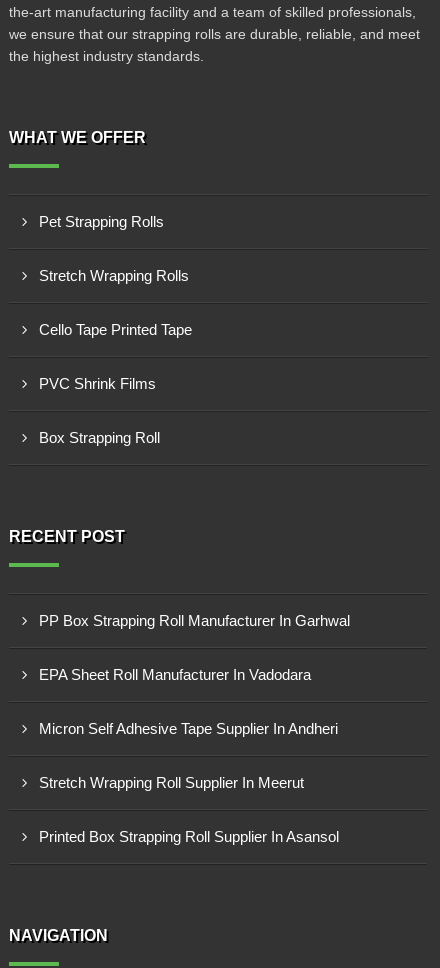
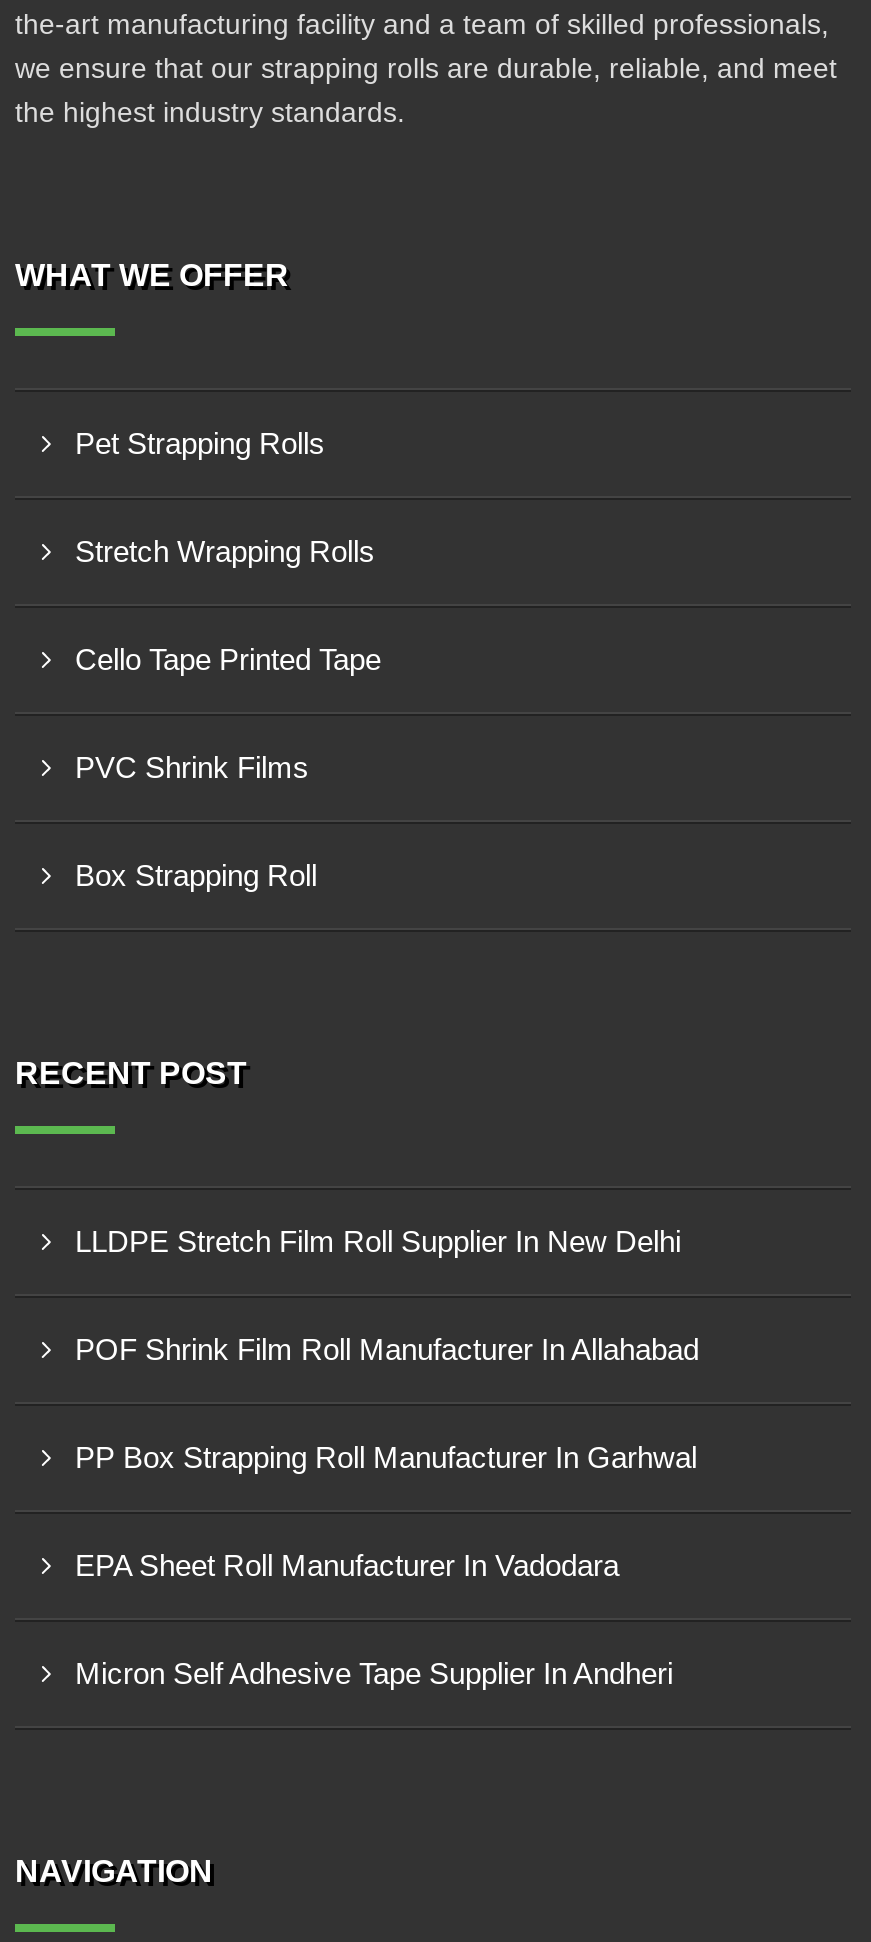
none -> [75,1224,699,1366] LLDPE Stretch Film Roll Supplier In New Delhi | POF Shrink Film Roll Manufacturer In Allahabad
moved [39,612,350,737] -> [75,1440,697,1690]: PP Box Strapping Roll Manufacturer In Garhwal | EPA Sheet Roll Manufacturer In Vadodara | Micron Self Adhesive Tape Supplier In Andheri
[39,774,339,845] Stretch Wrapping Roll Supplier In Meerut | Printed Box Strapping Roll Supplier In Asansol -> none

